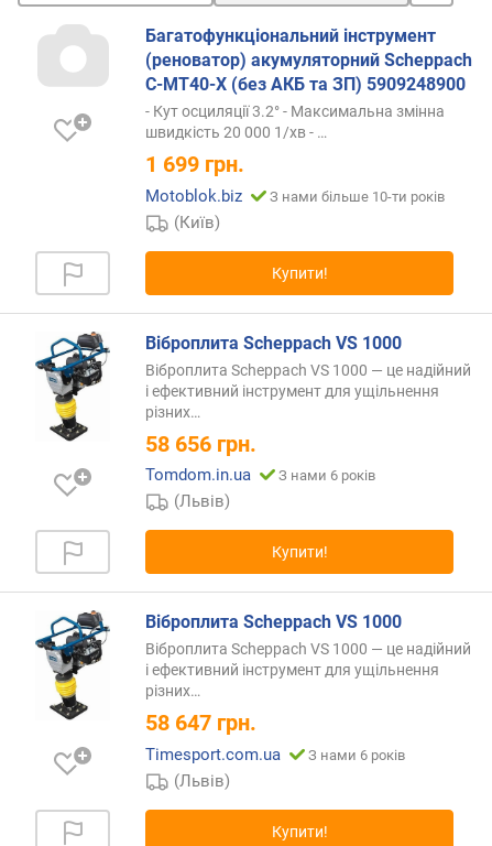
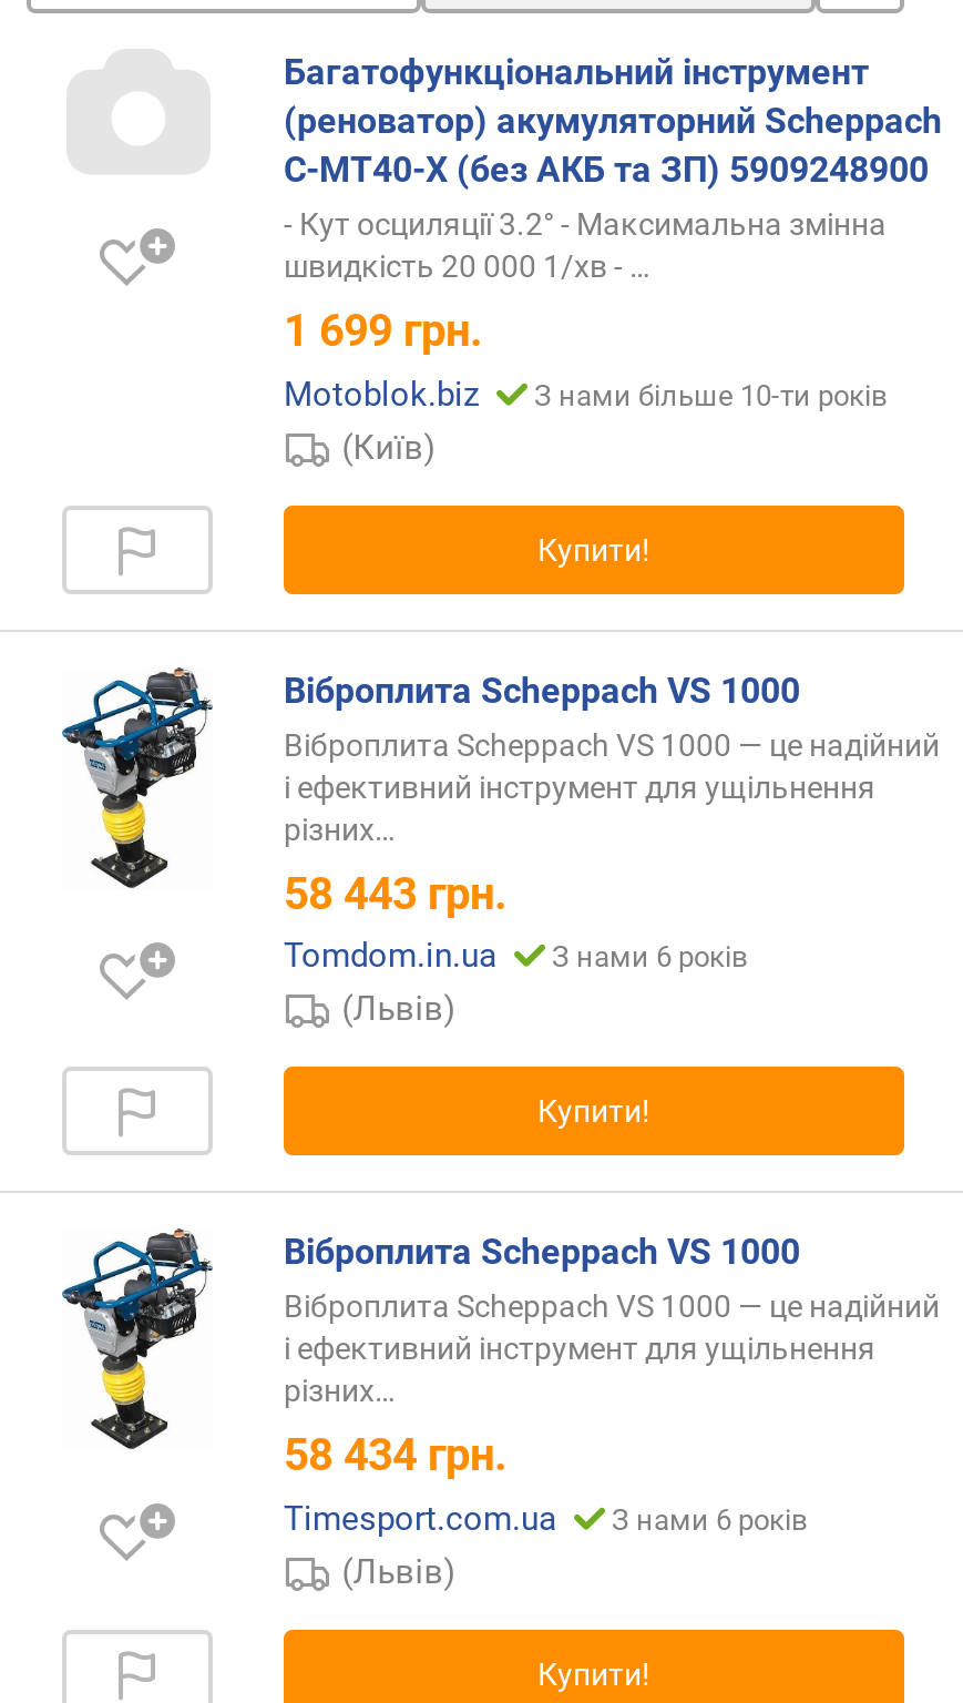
[145,430,256,457] 58 656 грн. -> [284,867,508,920] 58 443 грн.
[145,710,256,736] 58 647 грн. -> [284,1429,508,1482] 58 434 грн.

